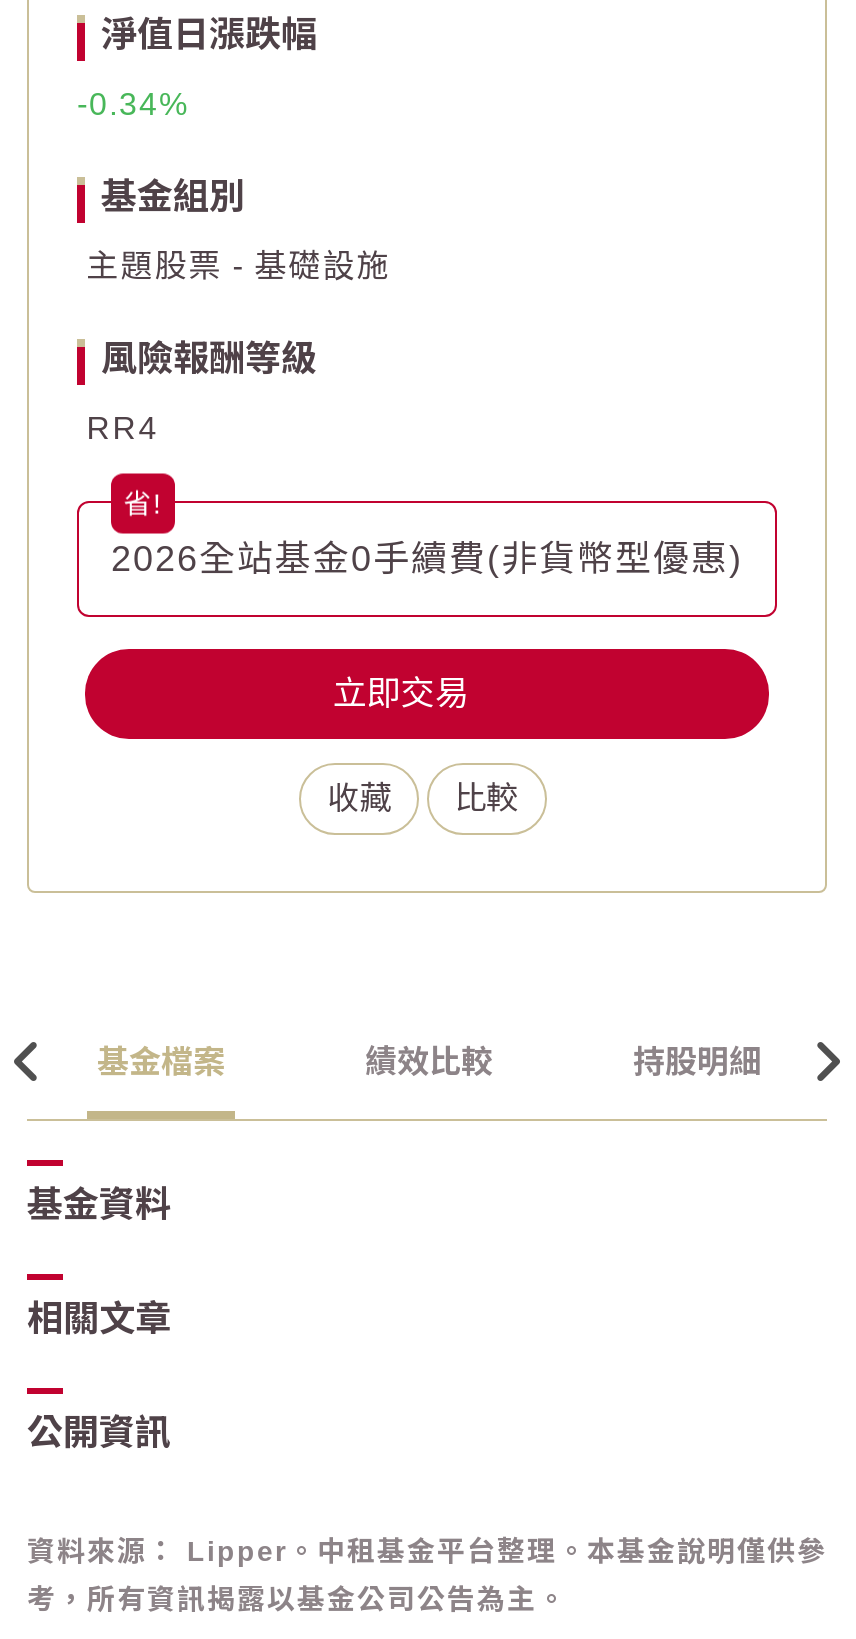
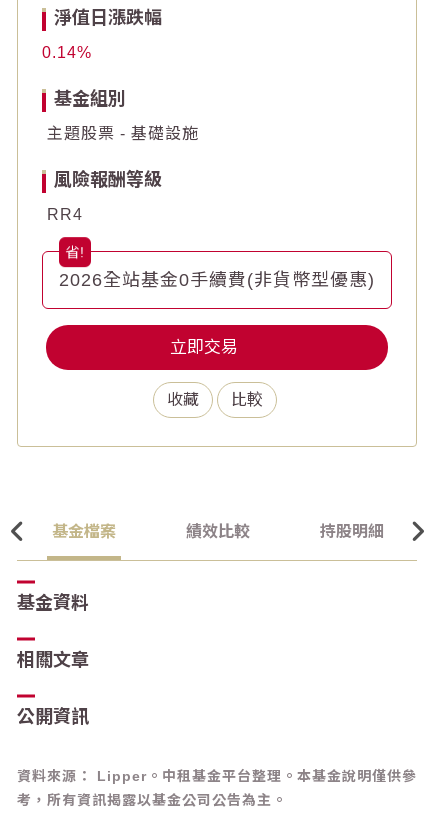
[77,86,159,120] -0.34 -> [42,44,77,61] 0.14

